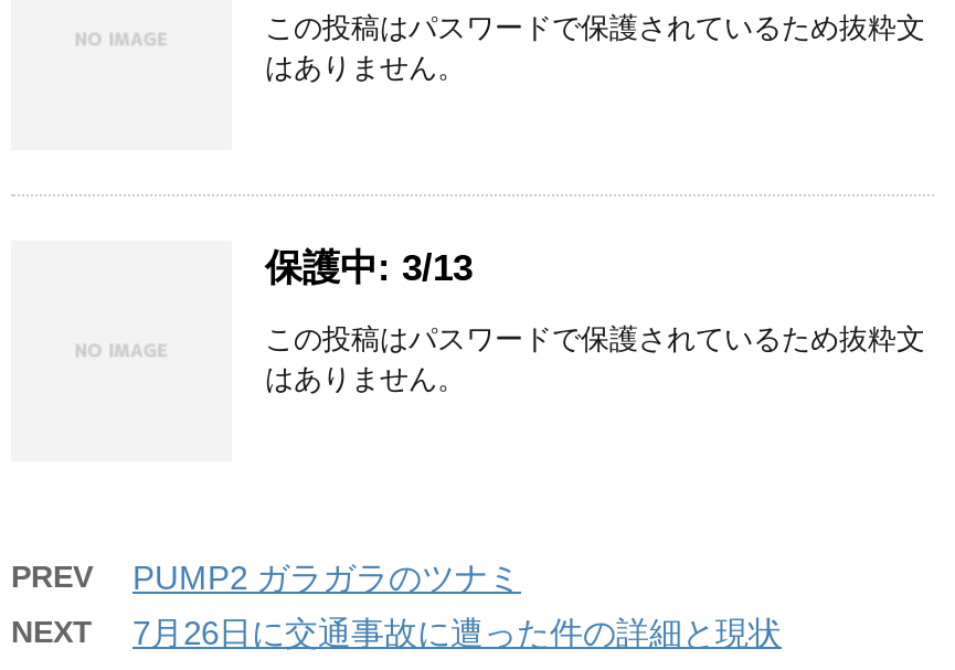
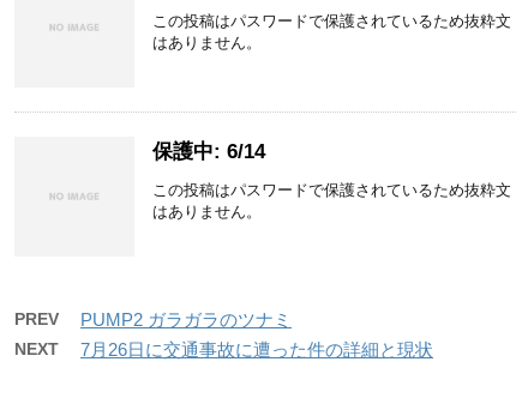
[265,247,473,289] 保護中: 3/13 -> [152,140,265,163] 保護中: 6/14

